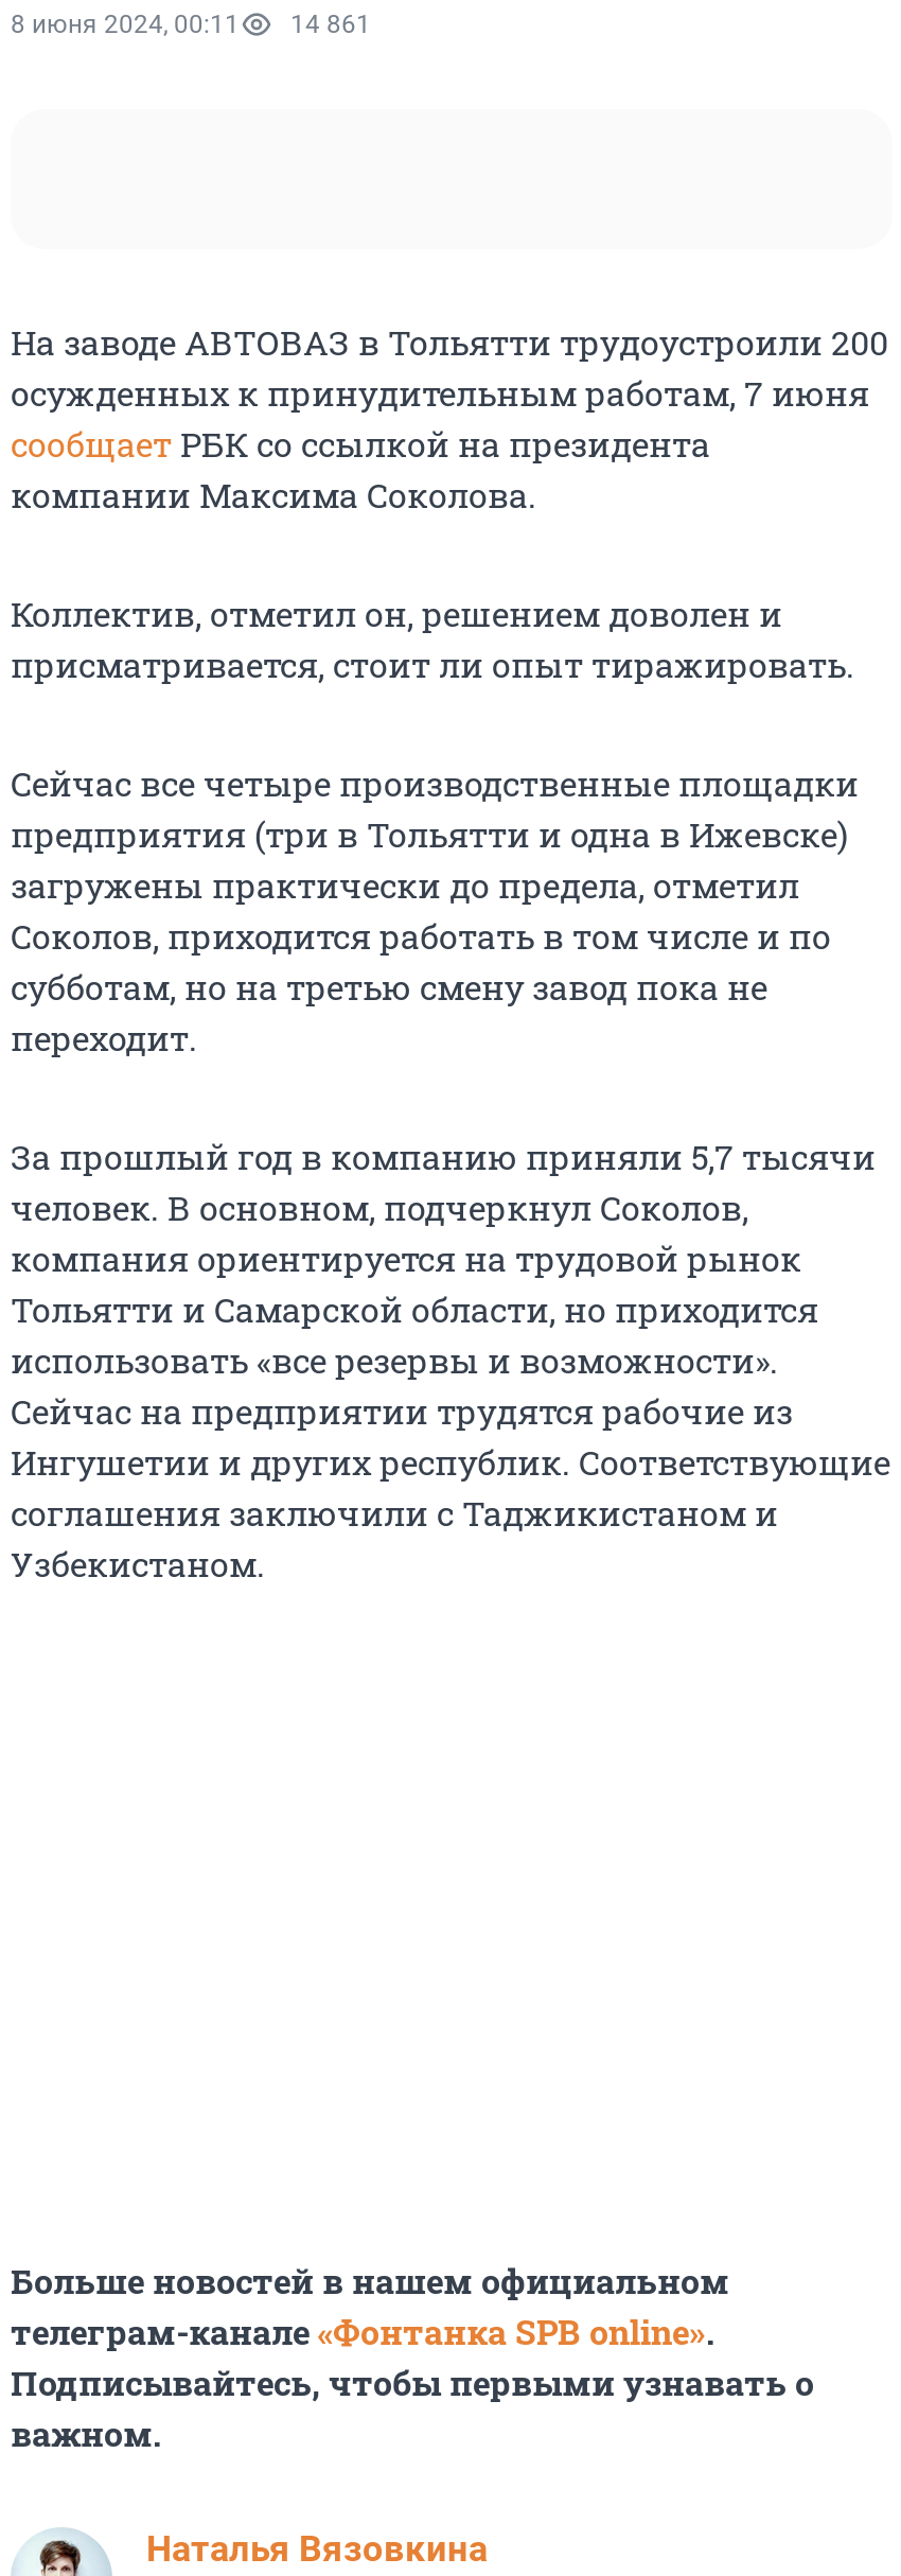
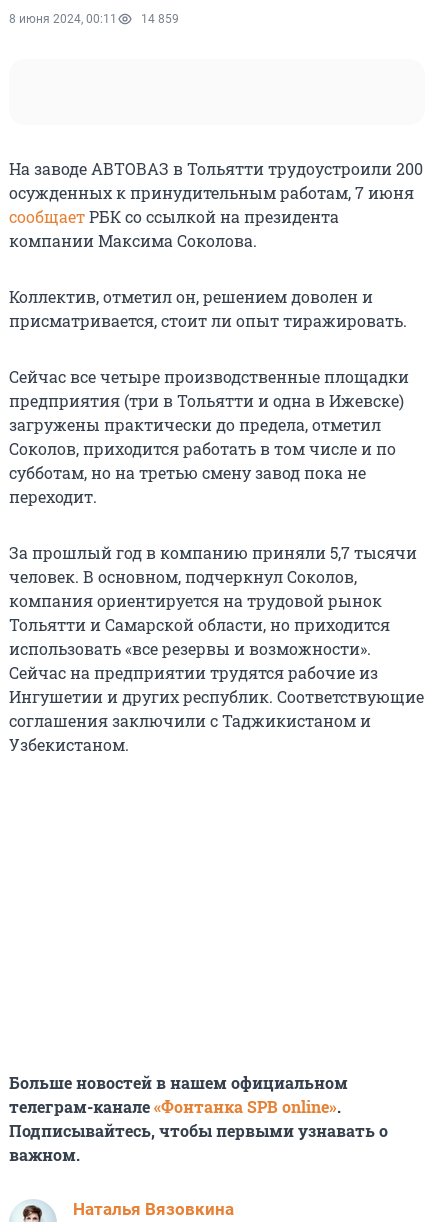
[11,10,371,39] 8 июня 2024, 00:11 14 861 -> [9,12,179,26] 8 июня 2024, 00:11 14 859

